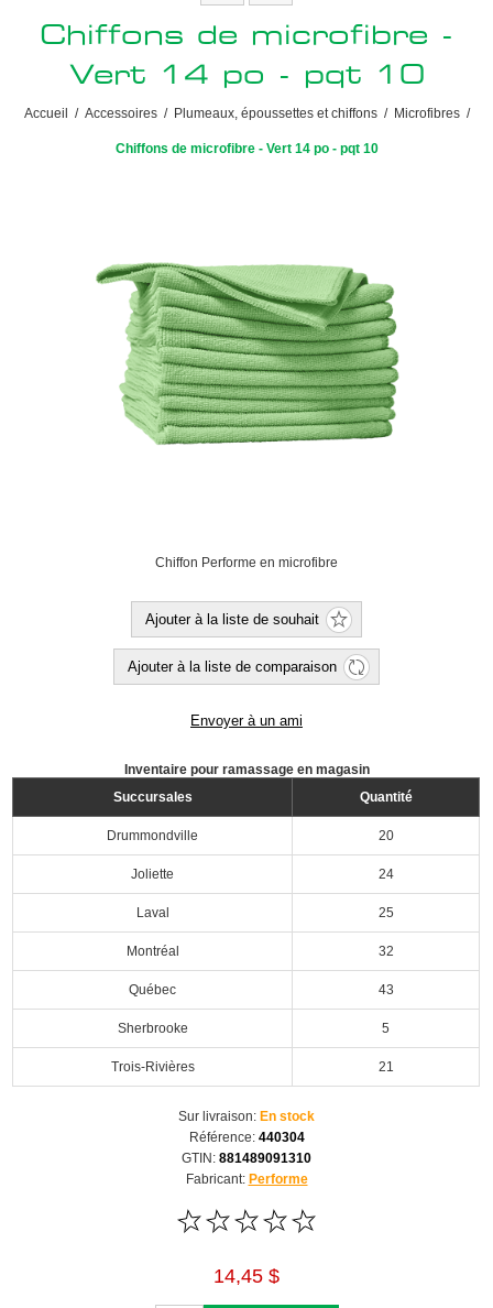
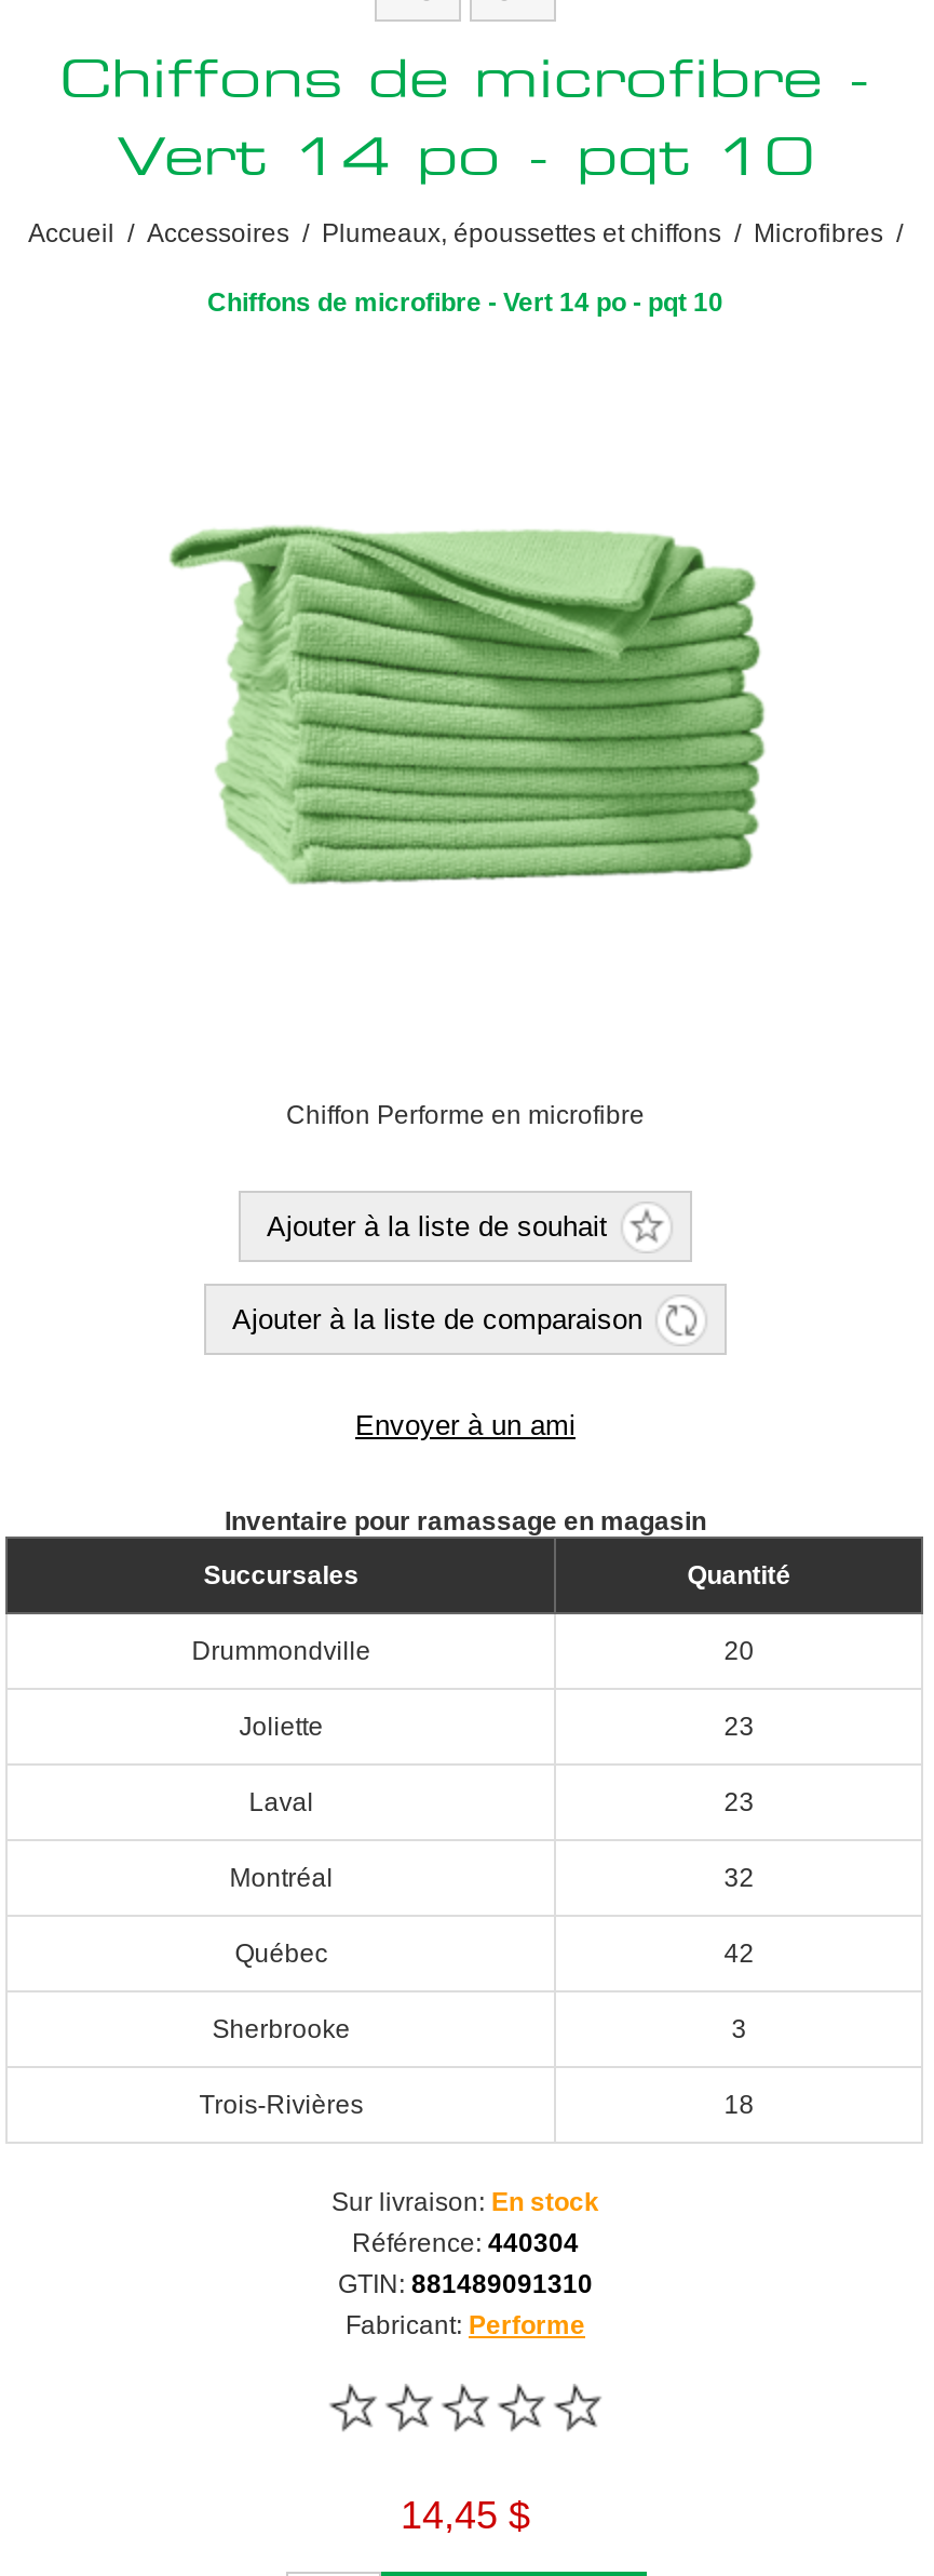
[378,866,394,882] 24 -> [724,1712,754,1742] 23
[378,905,394,920] 25 -> [724,1787,754,1817] 23
[378,982,394,998] 43 -> [724,1938,754,1969] 42
[382,1021,390,1036] 5 -> [731,2014,747,2044] 3
[378,1059,394,1075] 21 -> [724,2090,754,2120] 18

